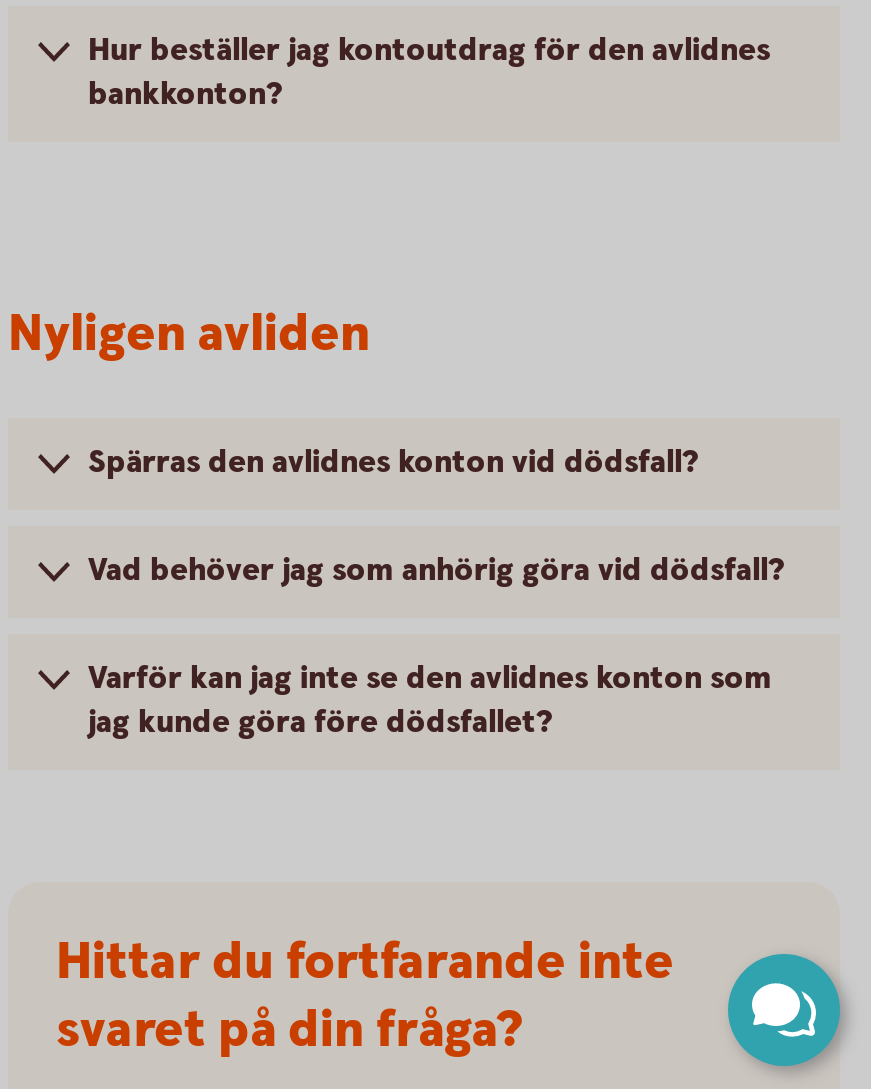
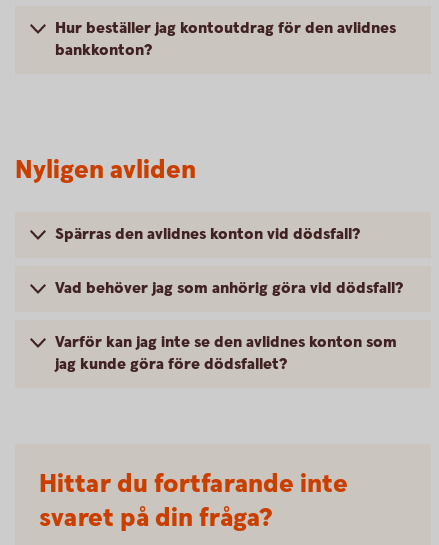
[726,952,850,1076] [image] -> none

